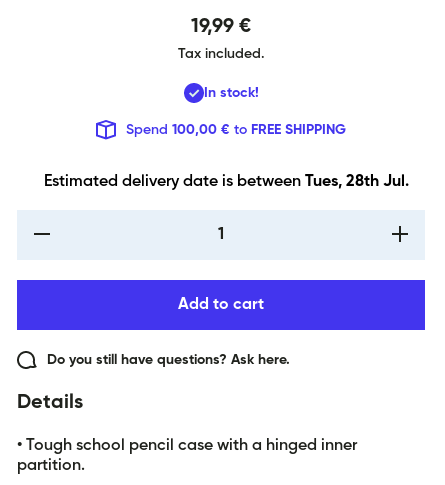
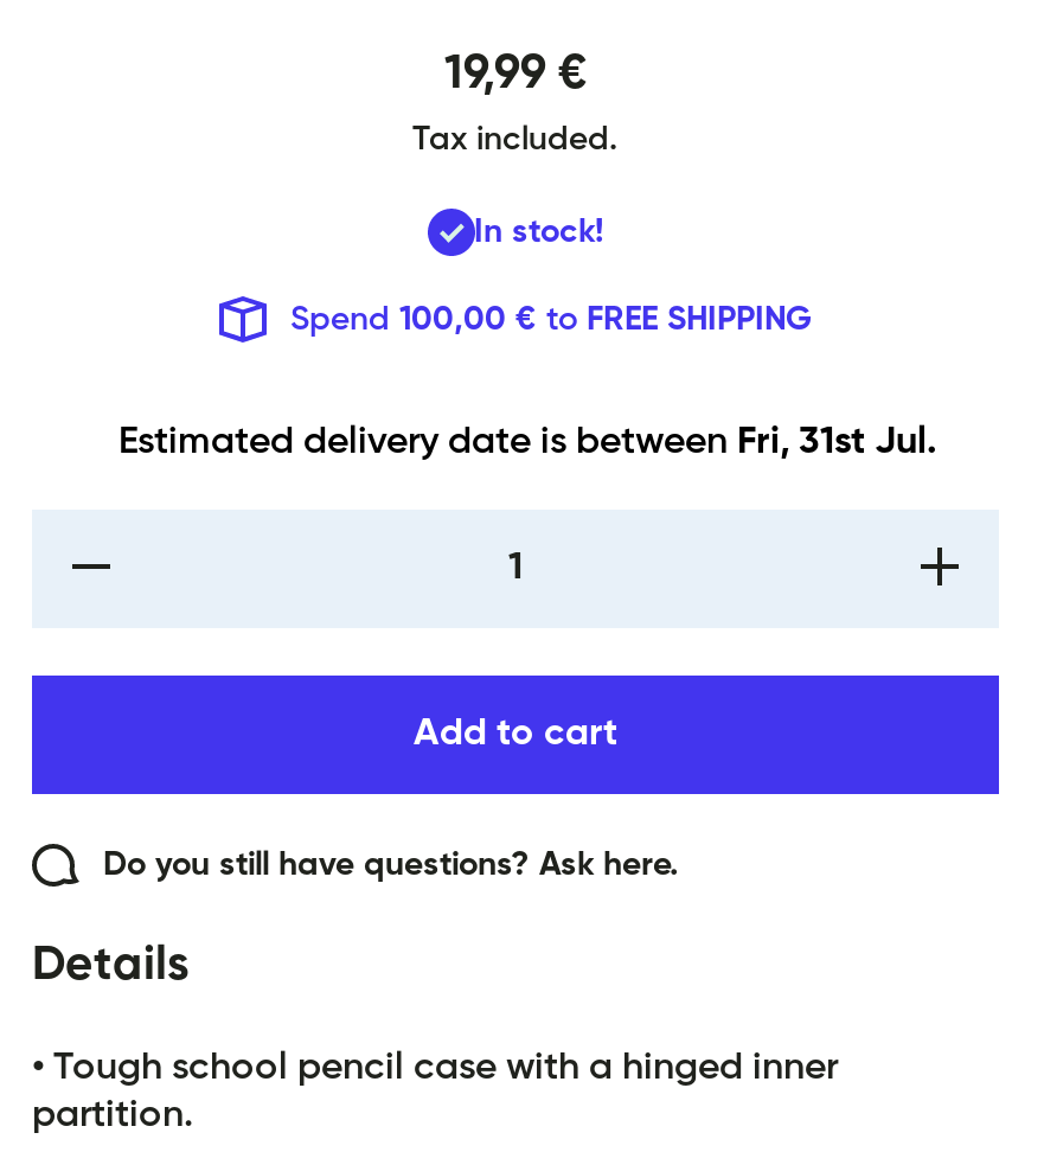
[43,174,408,190] Estimated delivery date is between Tues, 28th Jul. -> [119,424,936,462] Estimated delivery date is between Fri, 31st Jul.

